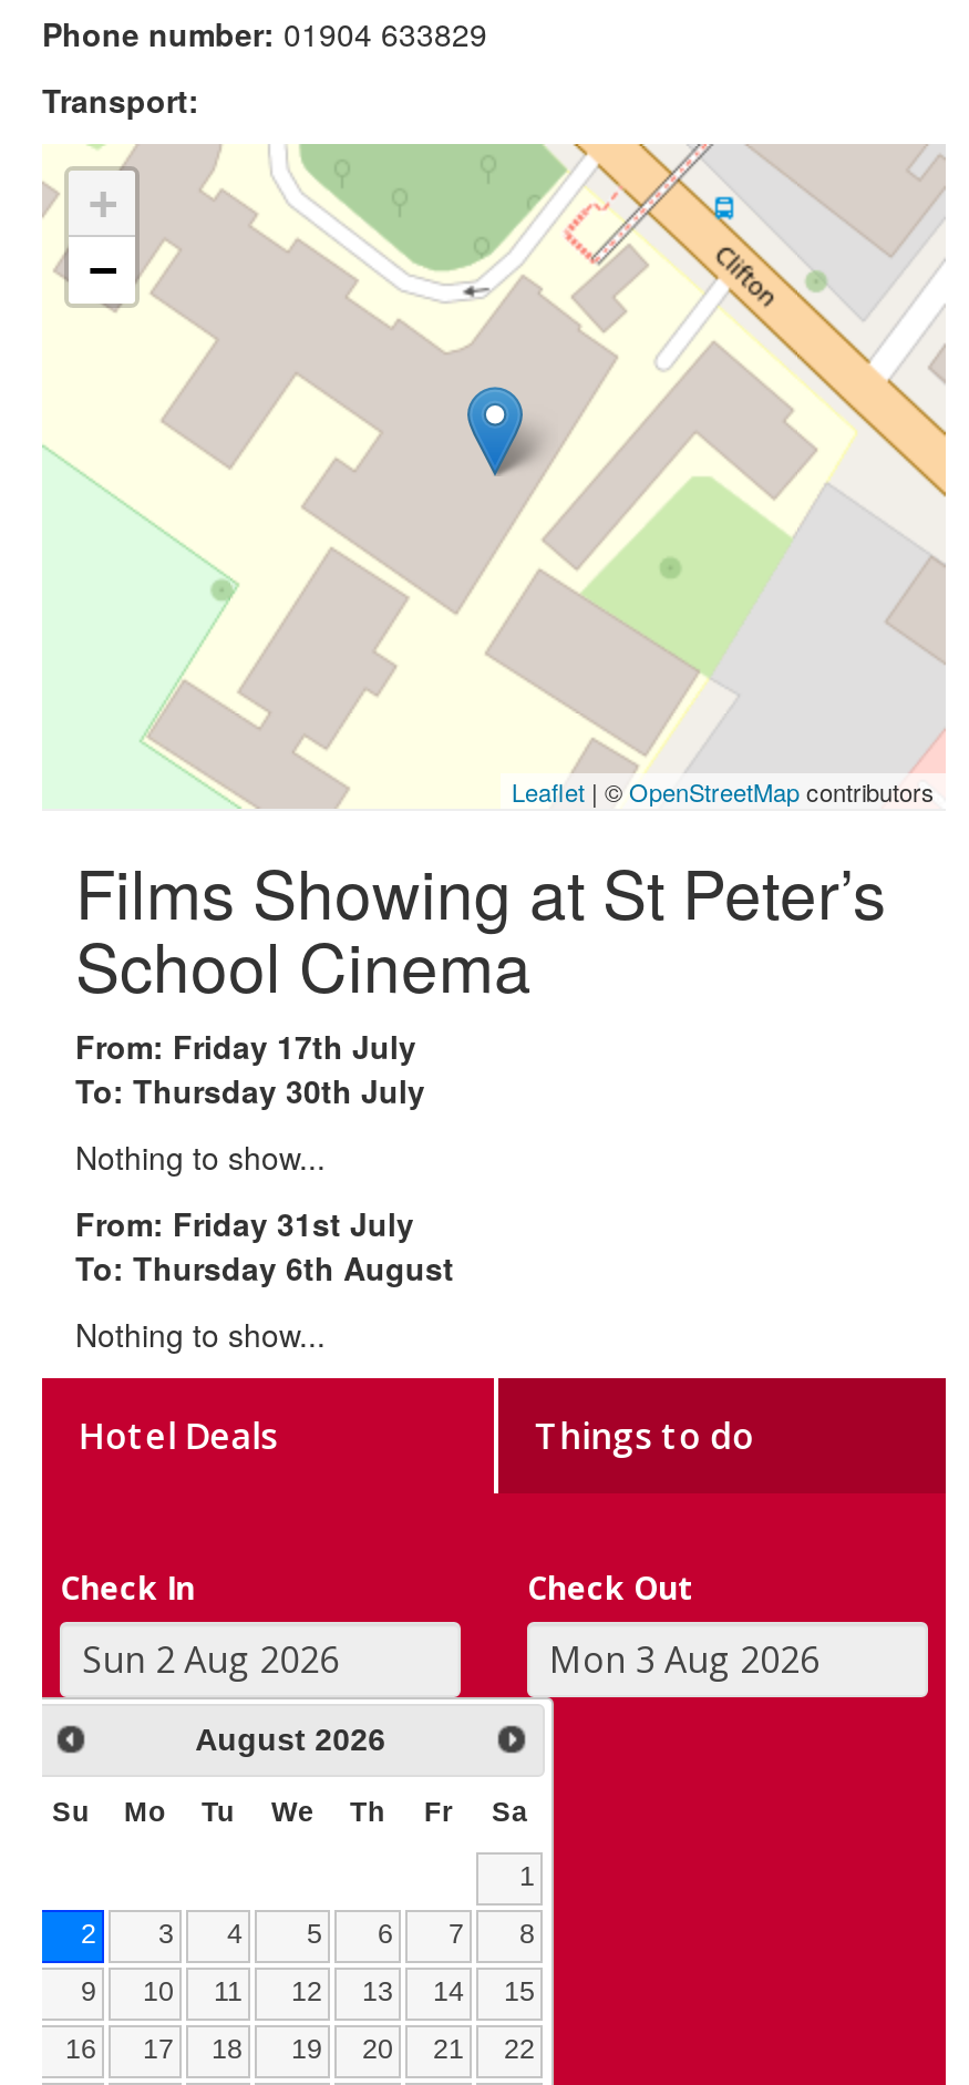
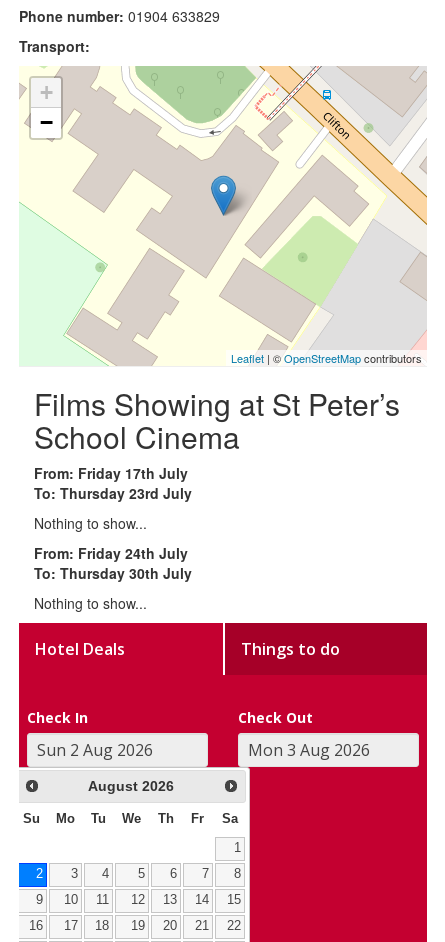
moved [75,1067,425,1111] -> [34,562,192,582]: To: Thursday 30th July
none -> [34,482,192,502] To: Thursday 23rd July
[75,1200,414,1244] From: Friday 31st July -> [34,542,188,562] From: Friday 24th July
[75,1244,454,1288] To: Thursday 6th August -> none

